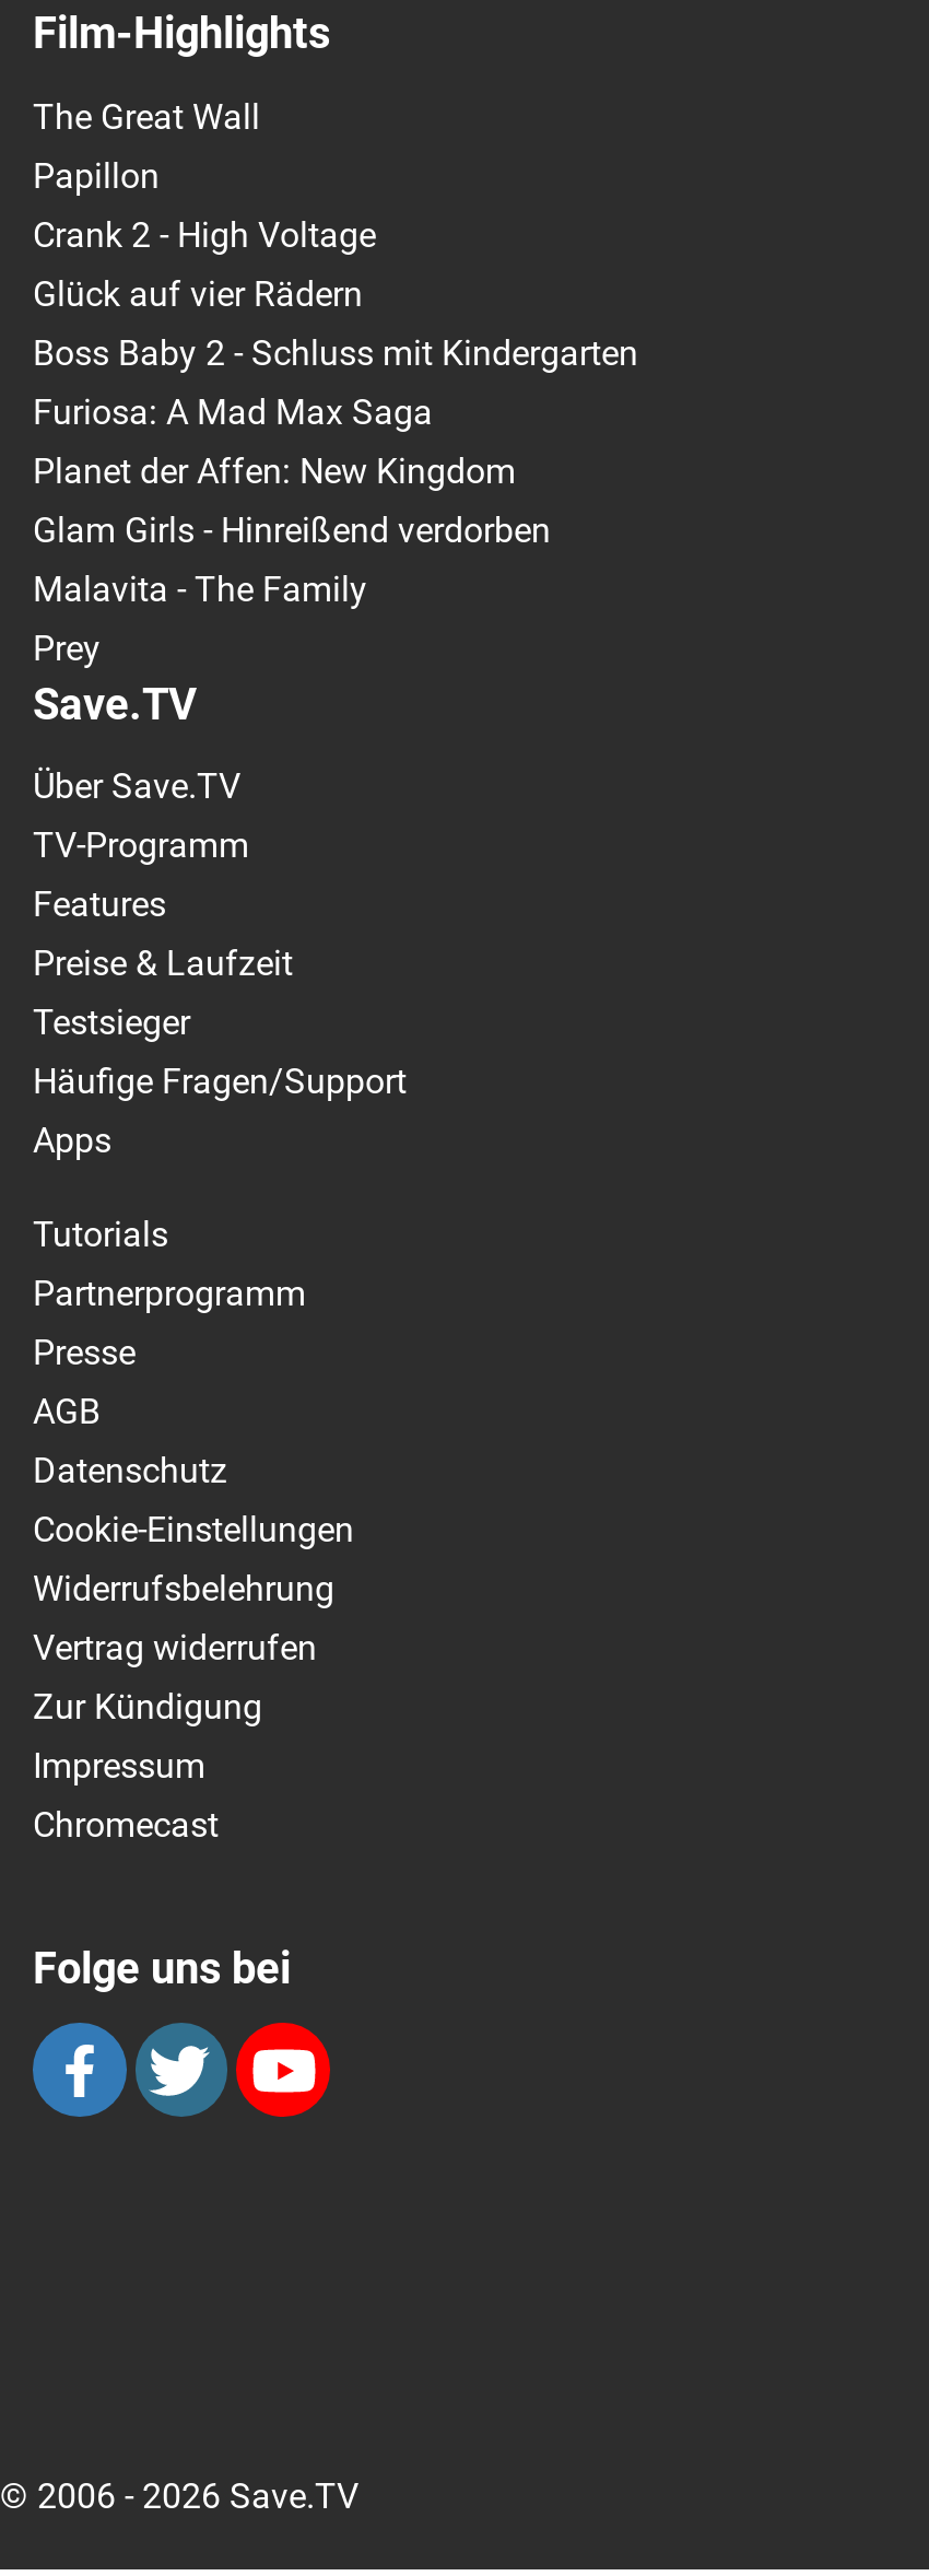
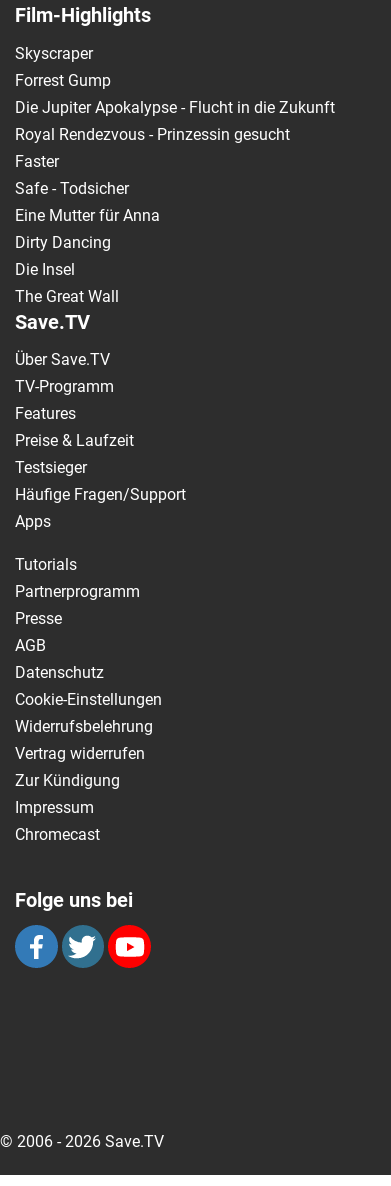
none -> [15,44,335,279] Skyscraper | Forrest Gump | Die Jupiter Apokalypse - Flucht in die Zukunft | Royal Rendezvous - Prinzessin gesucht | Faster | Safe - Todsicher | Eine Mutter für Anna | Dirty Dancing | Die Insel
moved [33,95,260,137] -> [15,287,119,306]: The Great Wall
[33,154,638,668] Papillon | Crank 2 - High Voltage | Glück auf vier Rädern | Boss Baby 2 - Schluss mit Kindergarten | Furiosa: A Mad Max Saga | Planet der Affen: New Kingdom | Glam Girls - Hinreißend verdorben | Malavita - The Family | Prey -> none

